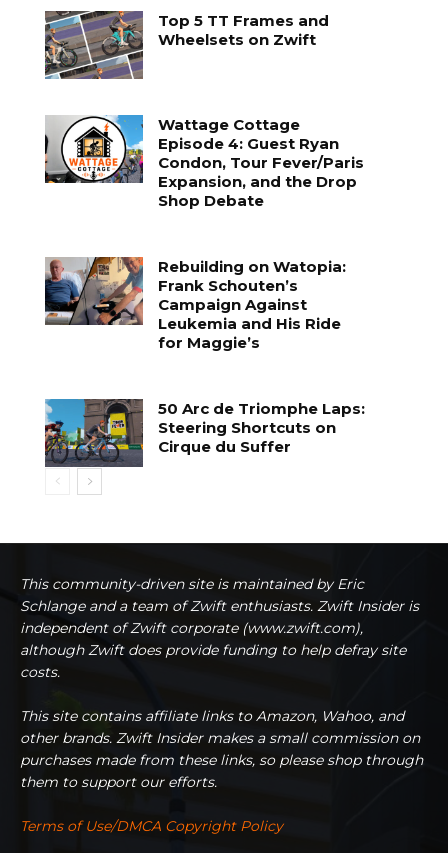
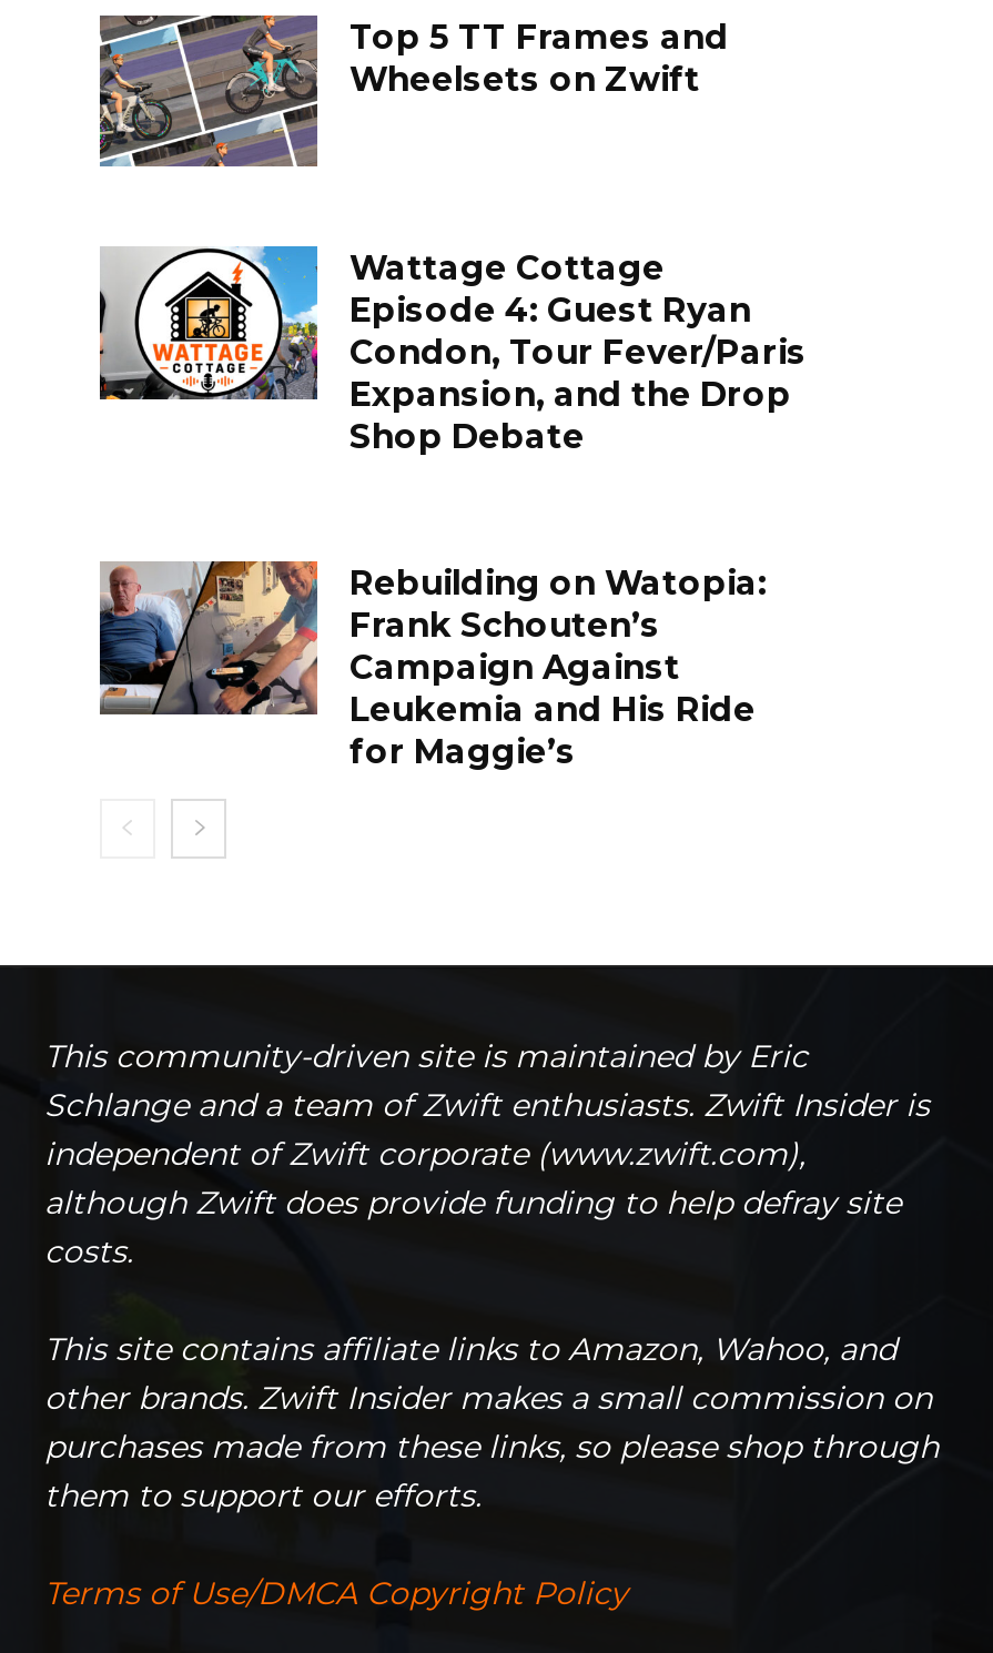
[44,398,364,468] [image] | 50 Arc de Triomphe Laps: | Steering Shortcuts on | Cirque du Suffer -> none

